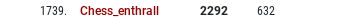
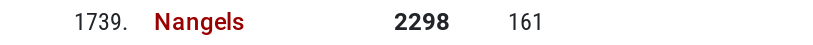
[80,4,275,18] Chess_enthrall | 2292 | 632 -> [154,8,544,36] Nangels | 2298 | 161

